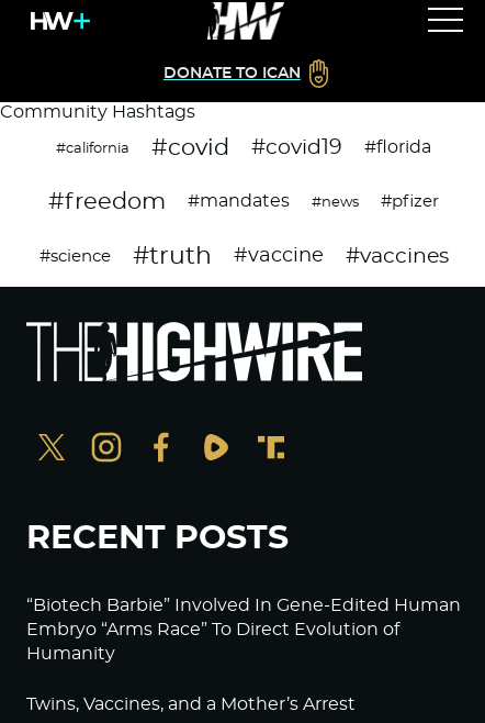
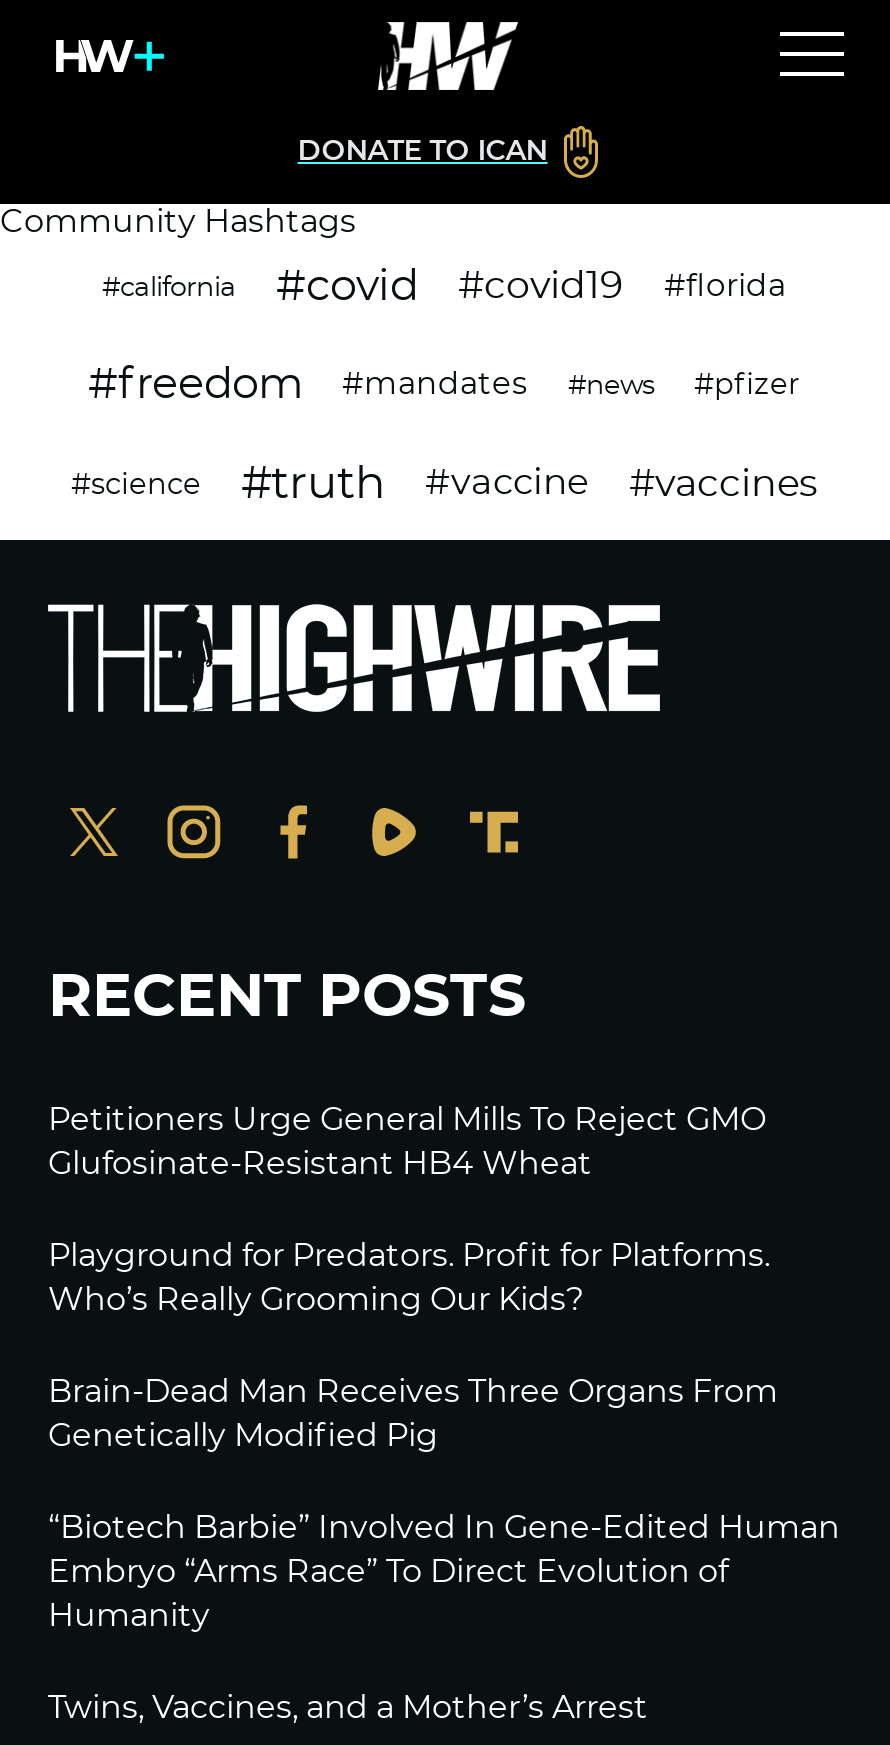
none -> [48,1104,778,1452] Petitioners Urge General Mills To Reject GMO | Glufosinate-Resistant HB4 Wheat | Playground for Predators. Profit for Platforms. | Who’s Really Grooming Our Kids? | Brain-Dead Man Receives Three Organs From | Genetically Modified Pig

